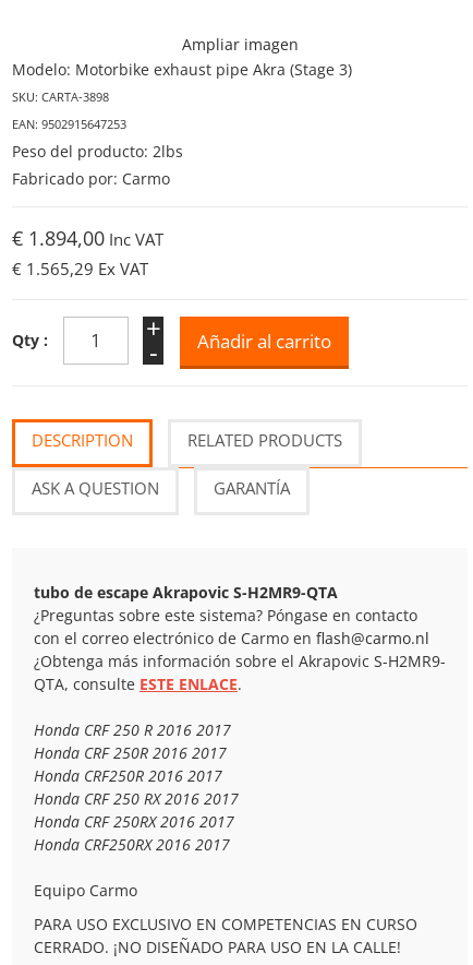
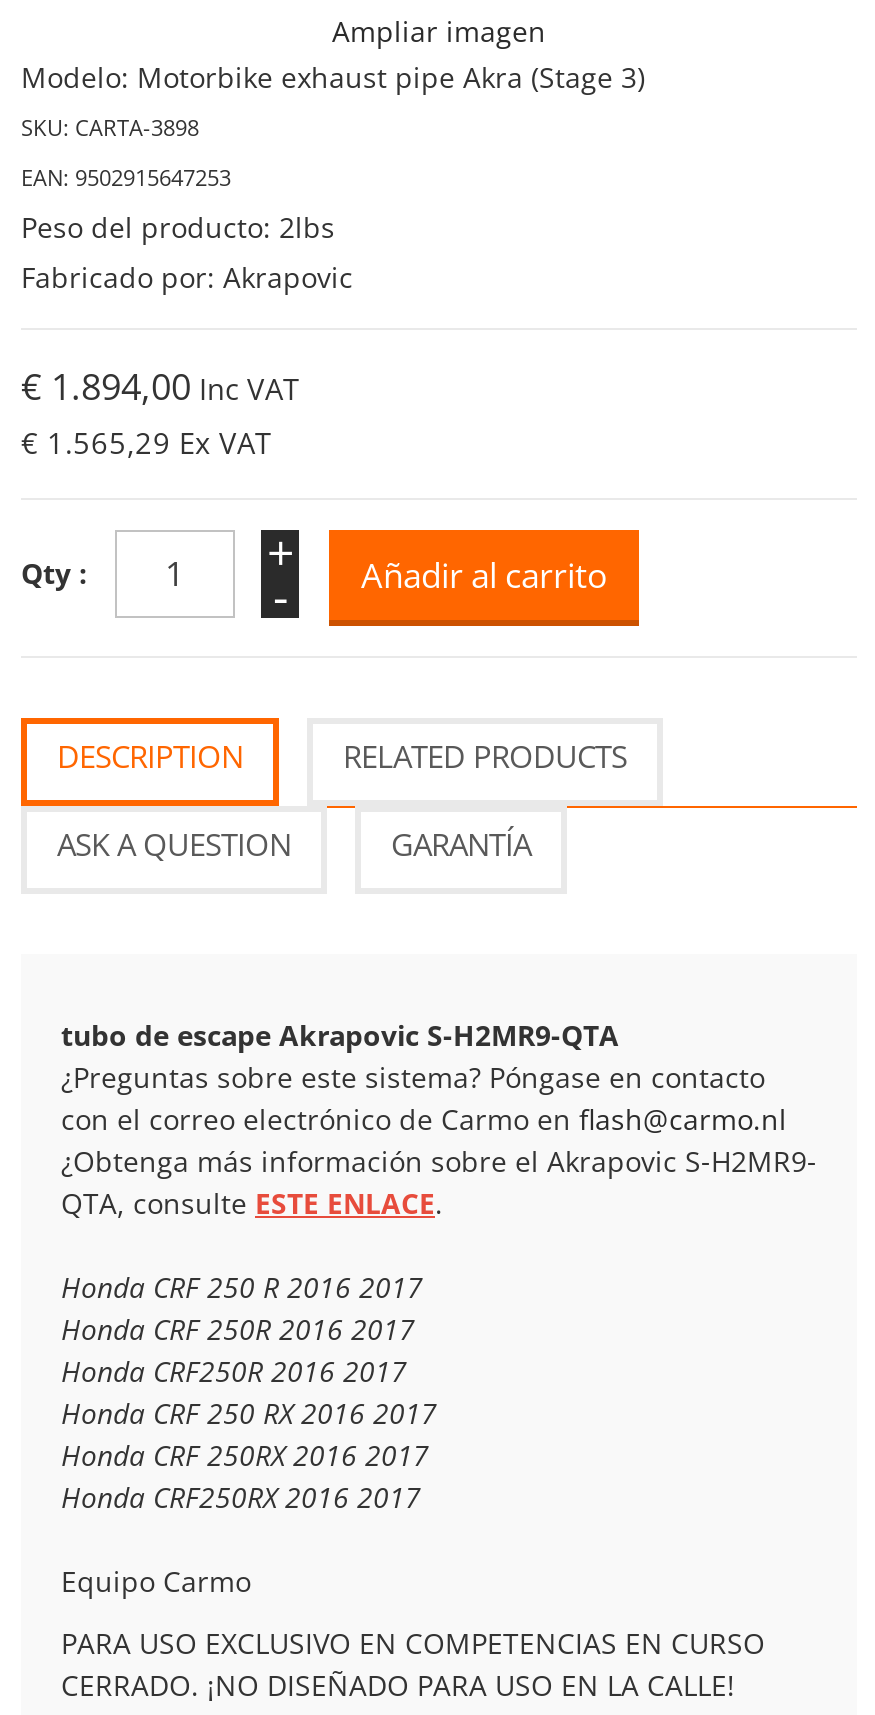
[12,168,170,189] Fabricado por: Carmo -> [21,258,353,296] Fabricado por: Akrapovic

